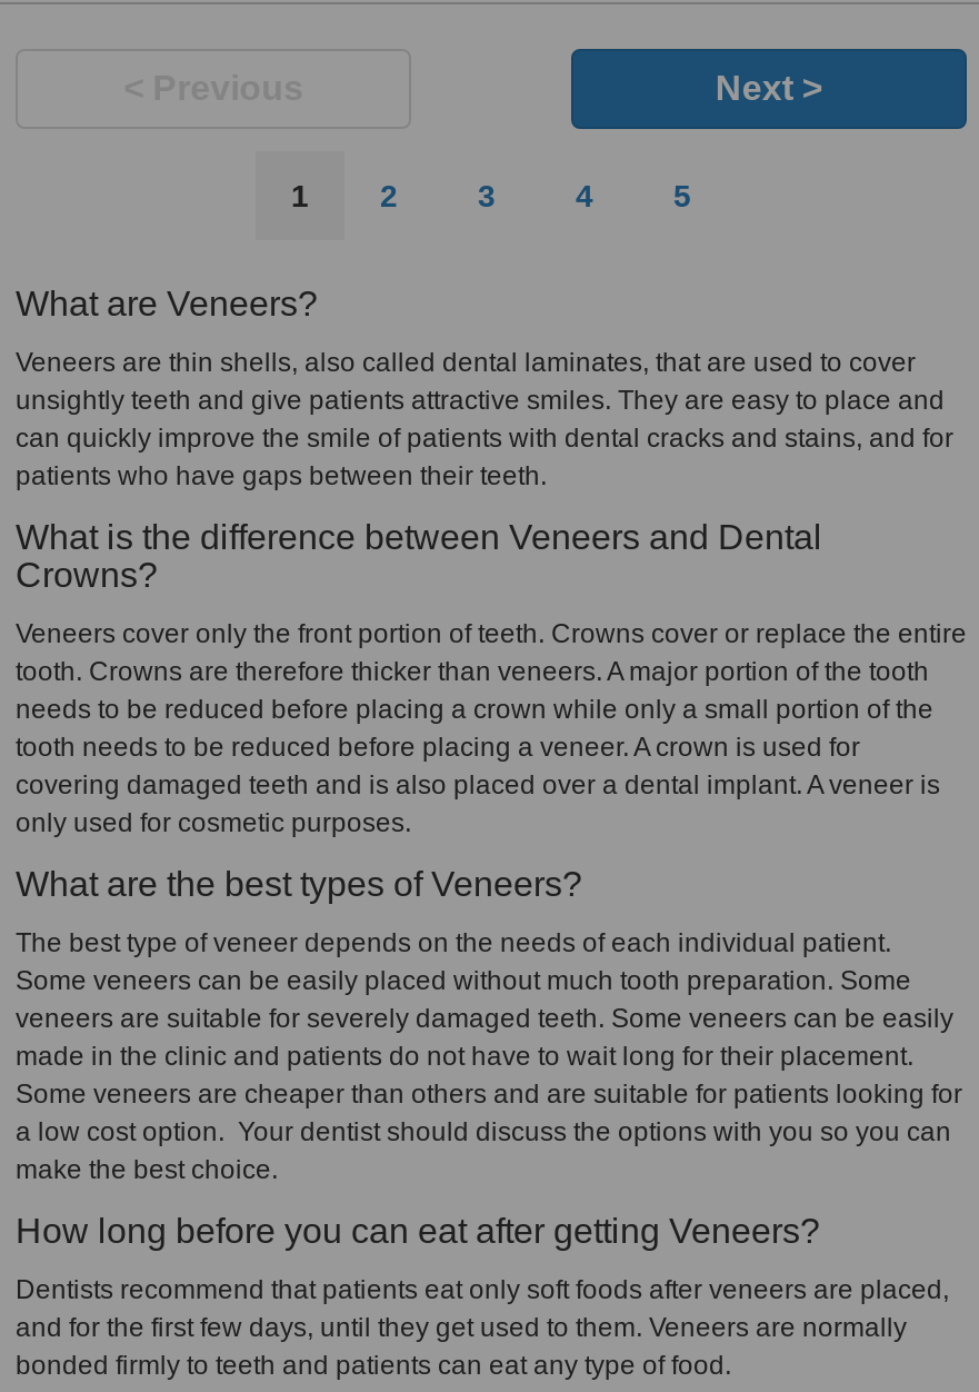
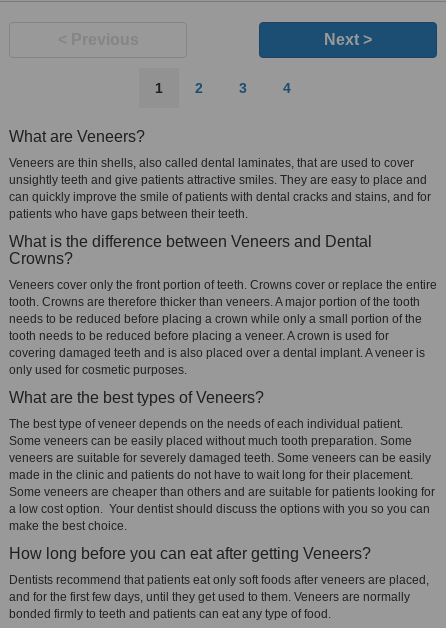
[673,178,691,213] 5 -> none

